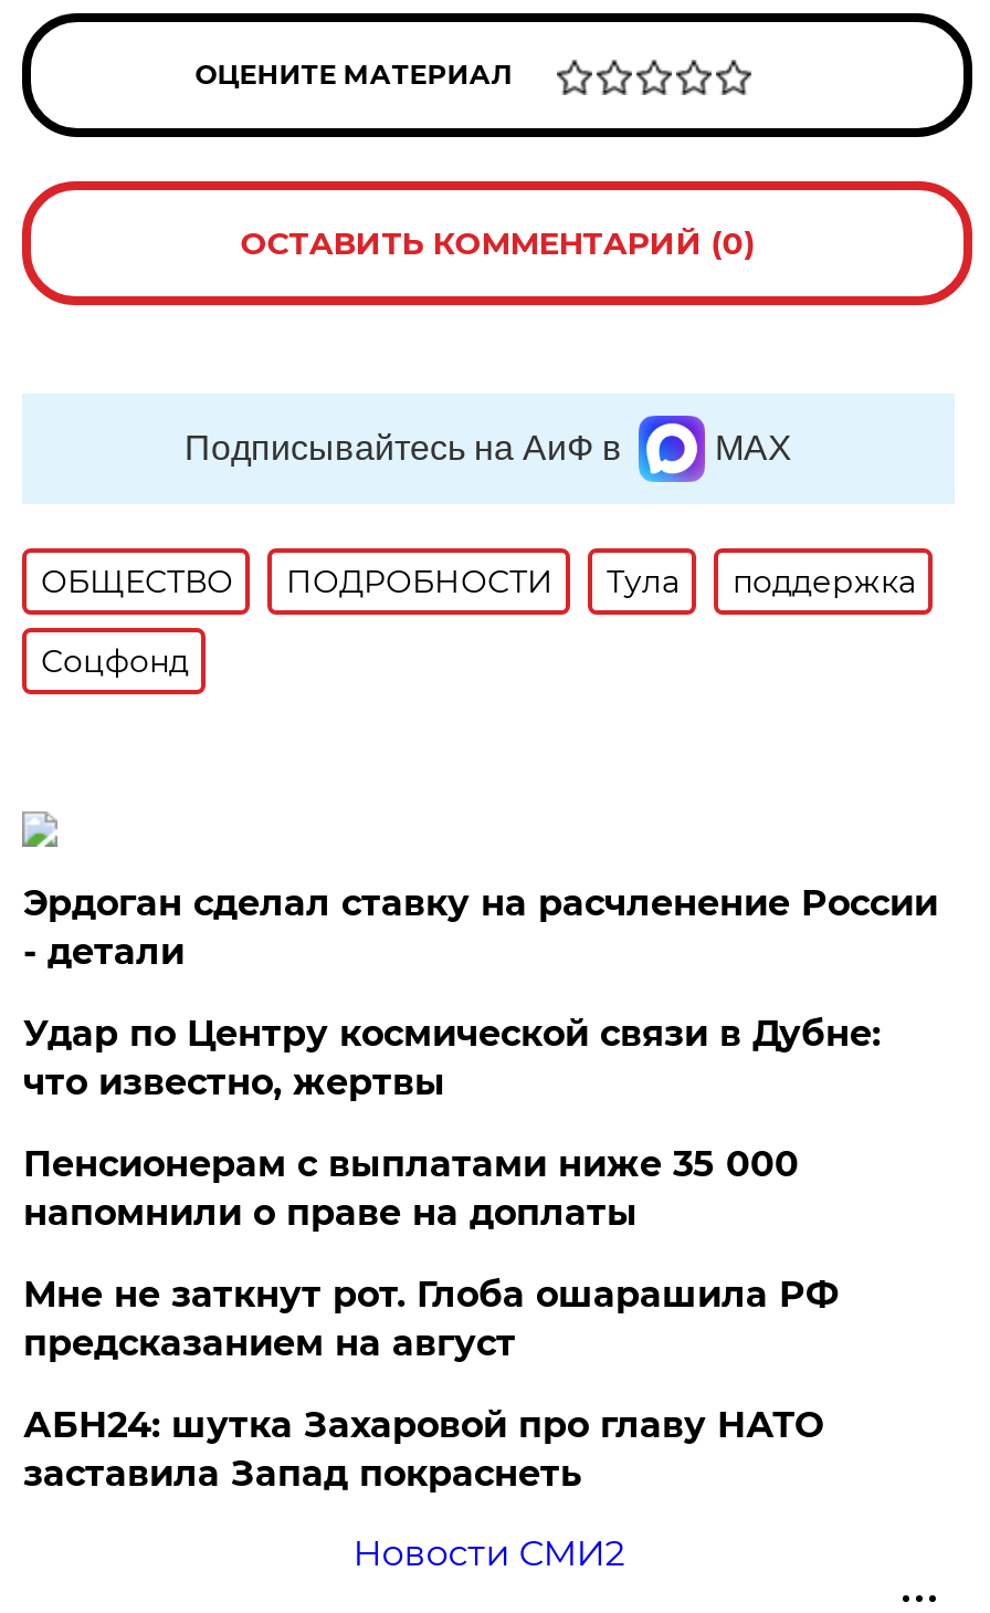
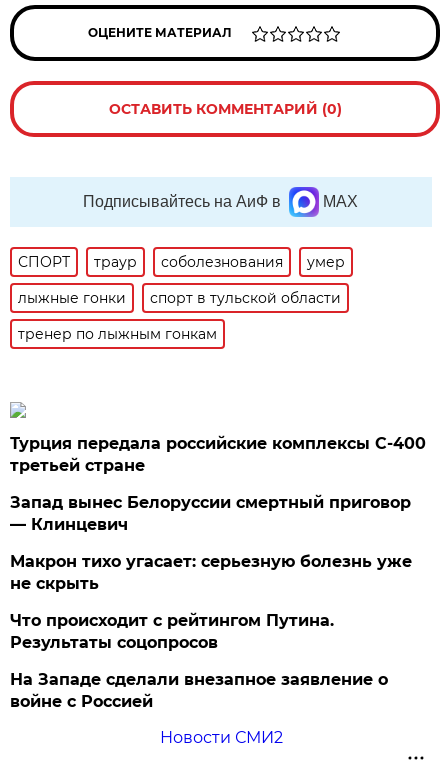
[41,562,916,681] ОБЩЕСТВО | ПОДРОБНОСТИ | Тула | поддержка | Соцфонд -> [18,253,345,343] СПОРТ | траур | соболезнования | умер | лыжные гонки | спорт в тульской области | тренер по лыжным гонкам
[23,882,938,1495] Эрдоган сделал ставку на расчленение России | - детали | Удар по Центру космической связи в Дубне: | что известно, жертвы | Пенсионерам с выплатами ниже 35 000 | напомнили о праве на доплаты | Мне не заткнут рот. Глоба ошарашила РФ | предсказанием на август | АБН24: шутка Захаровой про главу НАТО | заставила Запад покраснеть -> [10,434,426,711] Турция передала российские комплексы С-400 | третьей стране | Запад вынес Белоруссии смертный приговор | — Клинцевич | Макрон тихо угасает: серьезную болезнь уже | не скрыть | Что происходит с рейтингом Путина. | Результаты соцопросов | На Западе сделали внезапное заявление о | войне с Россией

